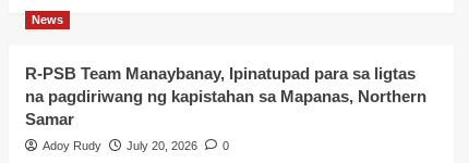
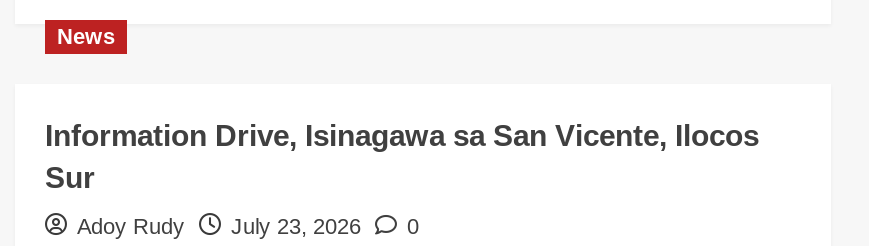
[25,64,426,128] R-PSB Team Manaybanay, Ipinatupad para sa ligtas | na pagdiriwang ng kapistahan sa Mapanas, Northern | Samar -> [45,117,759,193] Information Drive, Isinagawa sa San Vicente, Ilocos | Sur
[43,139,229,152] Adoy Rudy July 20, 2026 0 -> [77,213,419,237] Adoy Rudy July 23, 2026 0

